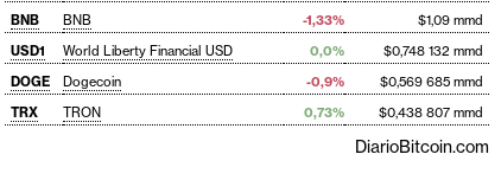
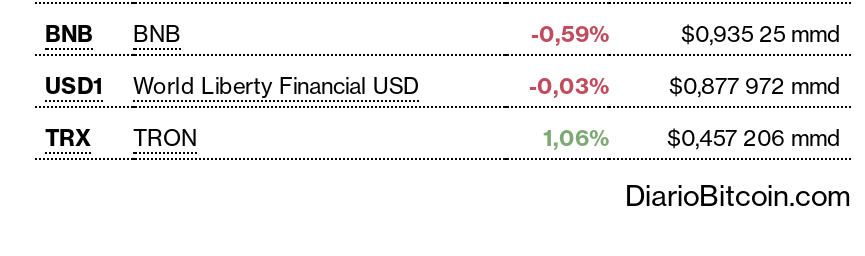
[303,11,483,28] -1,33% | $1,09 mmd -> [531,19,841,47] -0,59% | $0,935 25 mmd
[11,42,483,89] 0,0% | $0,748 132 mmd | DOGE | Dogecoin | -0,9% | $0,569 685 mmd -> [529,71,841,99] -0,03% | $0,877 972 mmd
[304,104,344,120] 0,73% -> [543,123,609,151] 1,06%
[379,104,483,120] $0,438 807 mmd -> [667,123,841,151] $0,457 206 mmd

